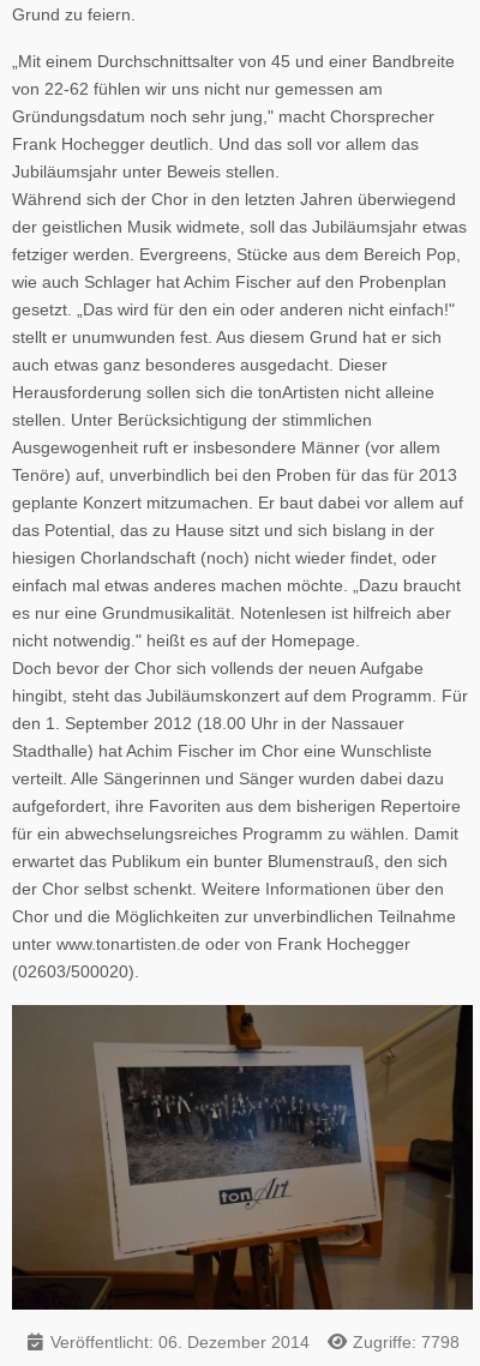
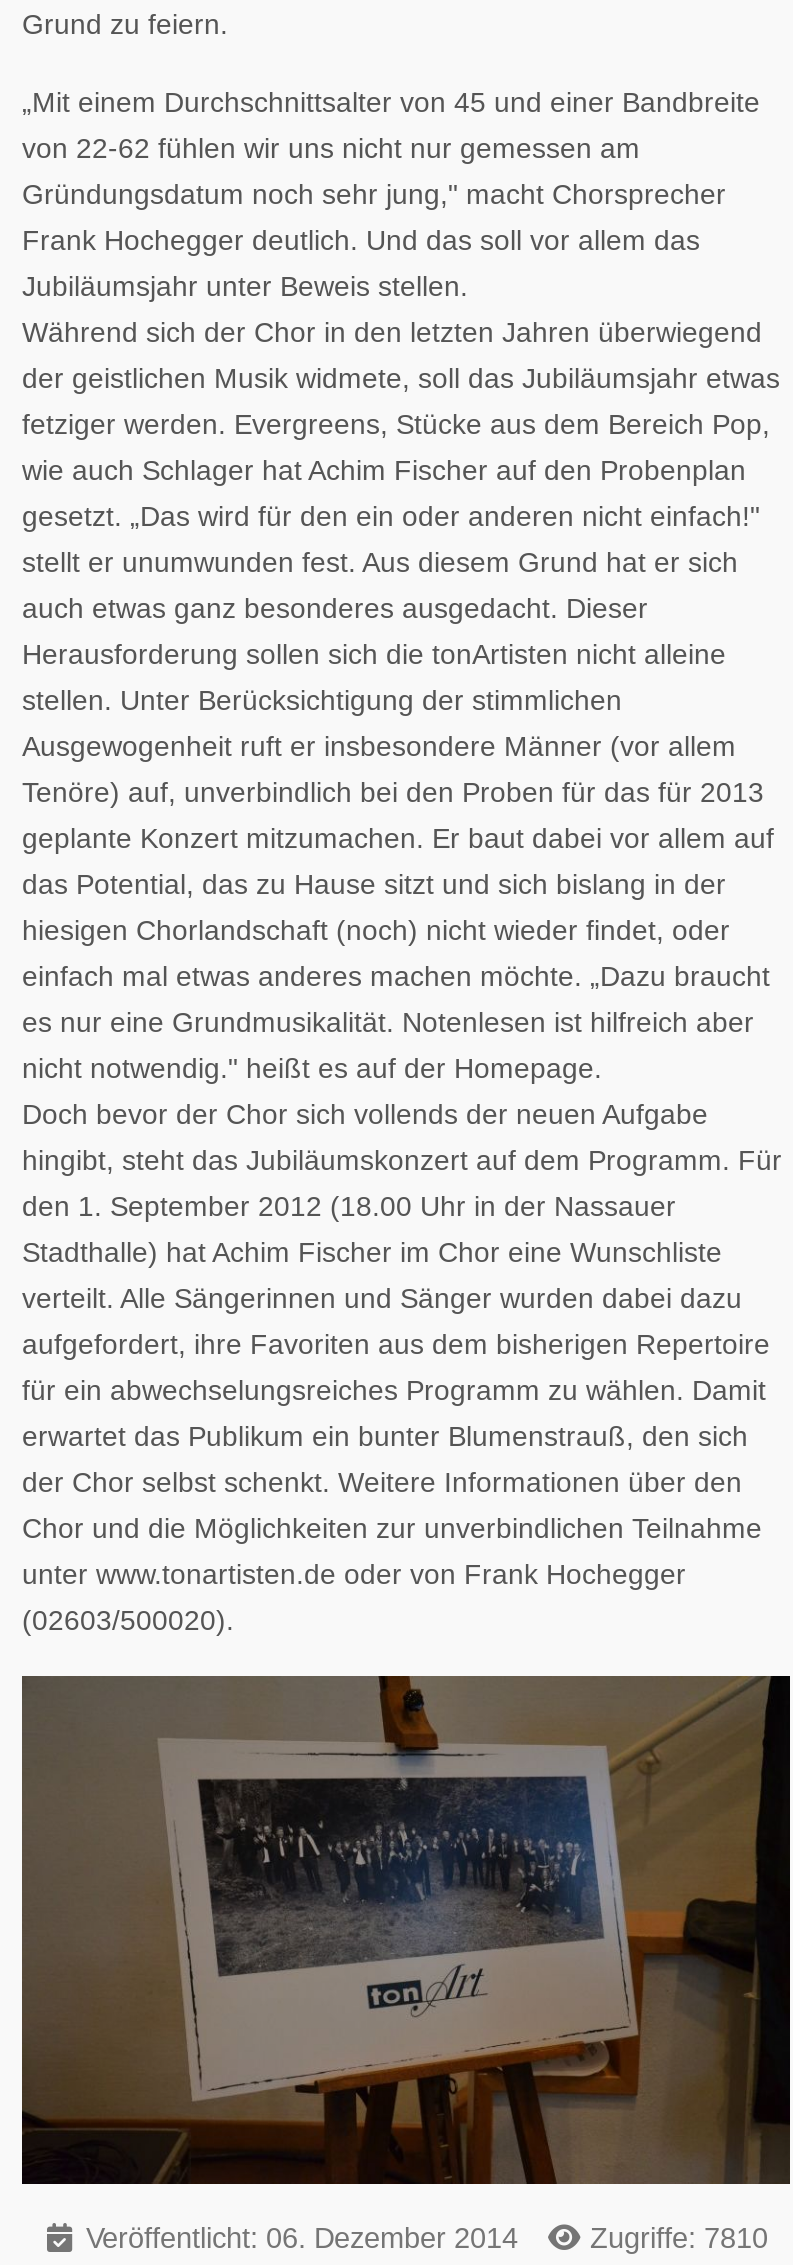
[353,1333,460,1352] Zugriffe: 7798 -> [590,2223,768,2255] Zugriffe: 7810

